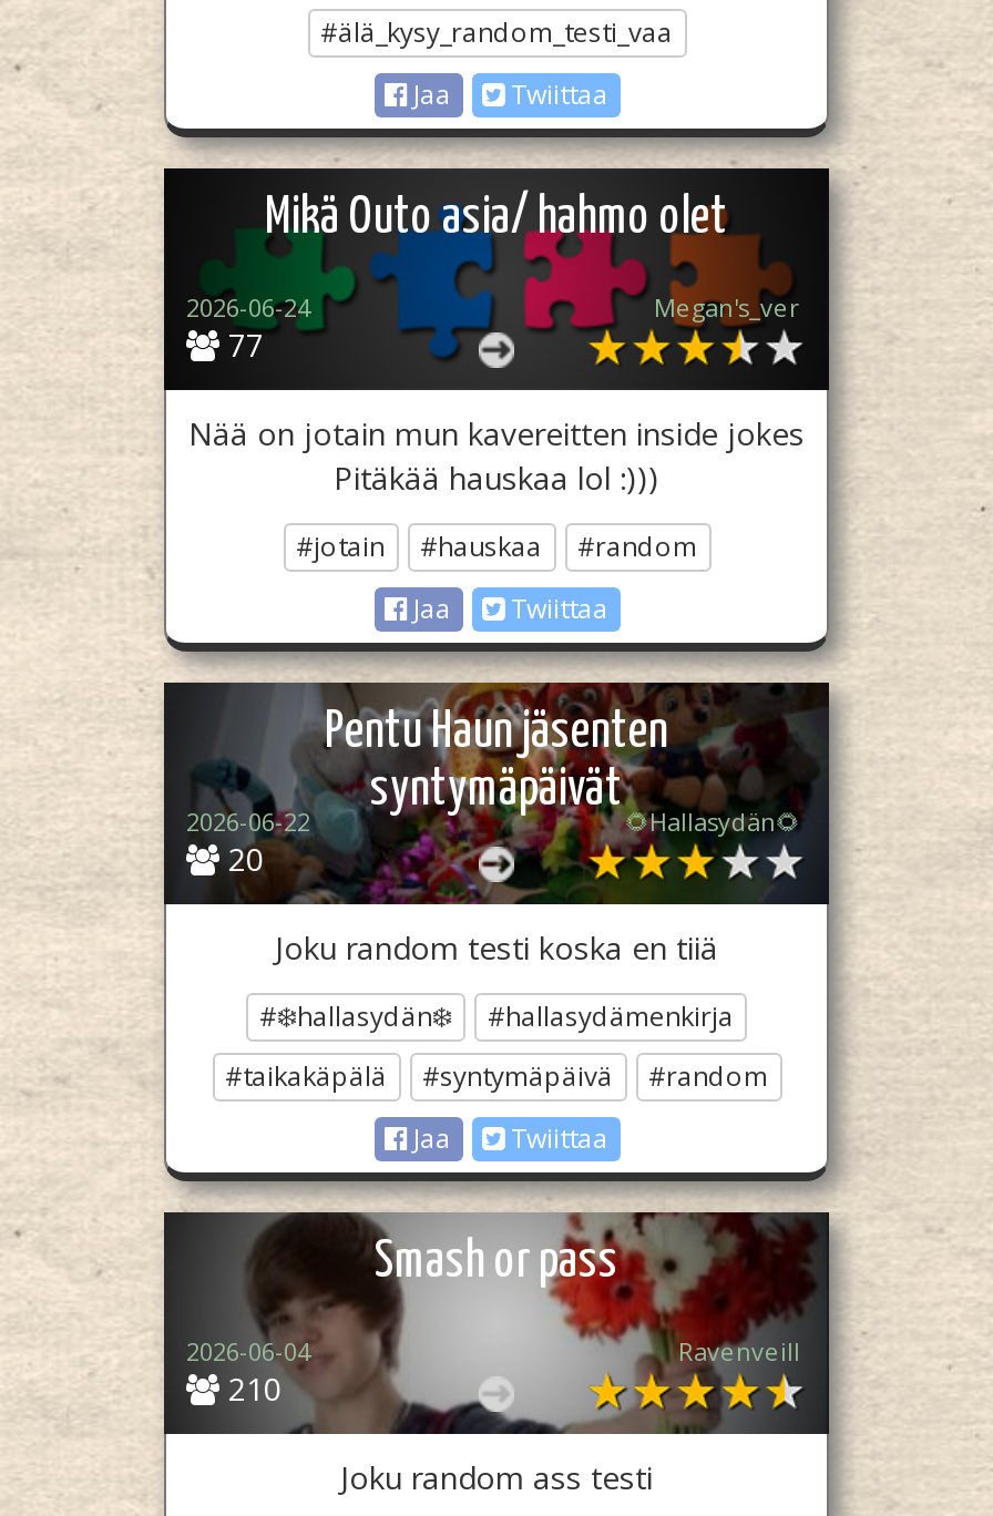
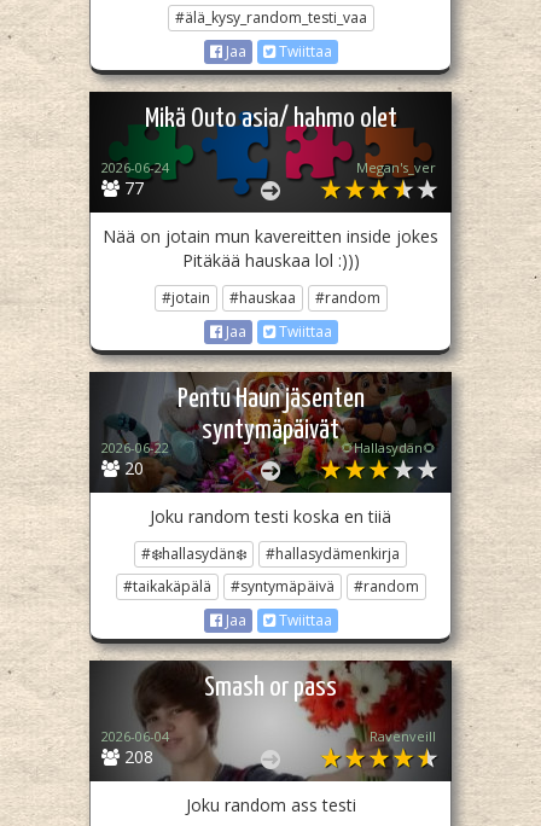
[219,1369,281,1411] 210 -> [120,746,153,769] 208

